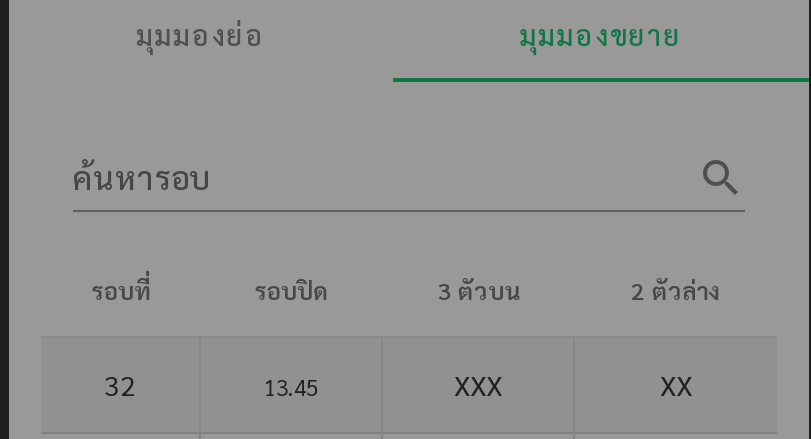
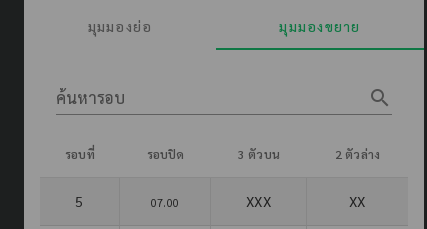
[104,366,136,402] 32 -> [75,192,83,210] 5
[263,372,319,402] 13.45 -> [151,195,179,210] 07.00

